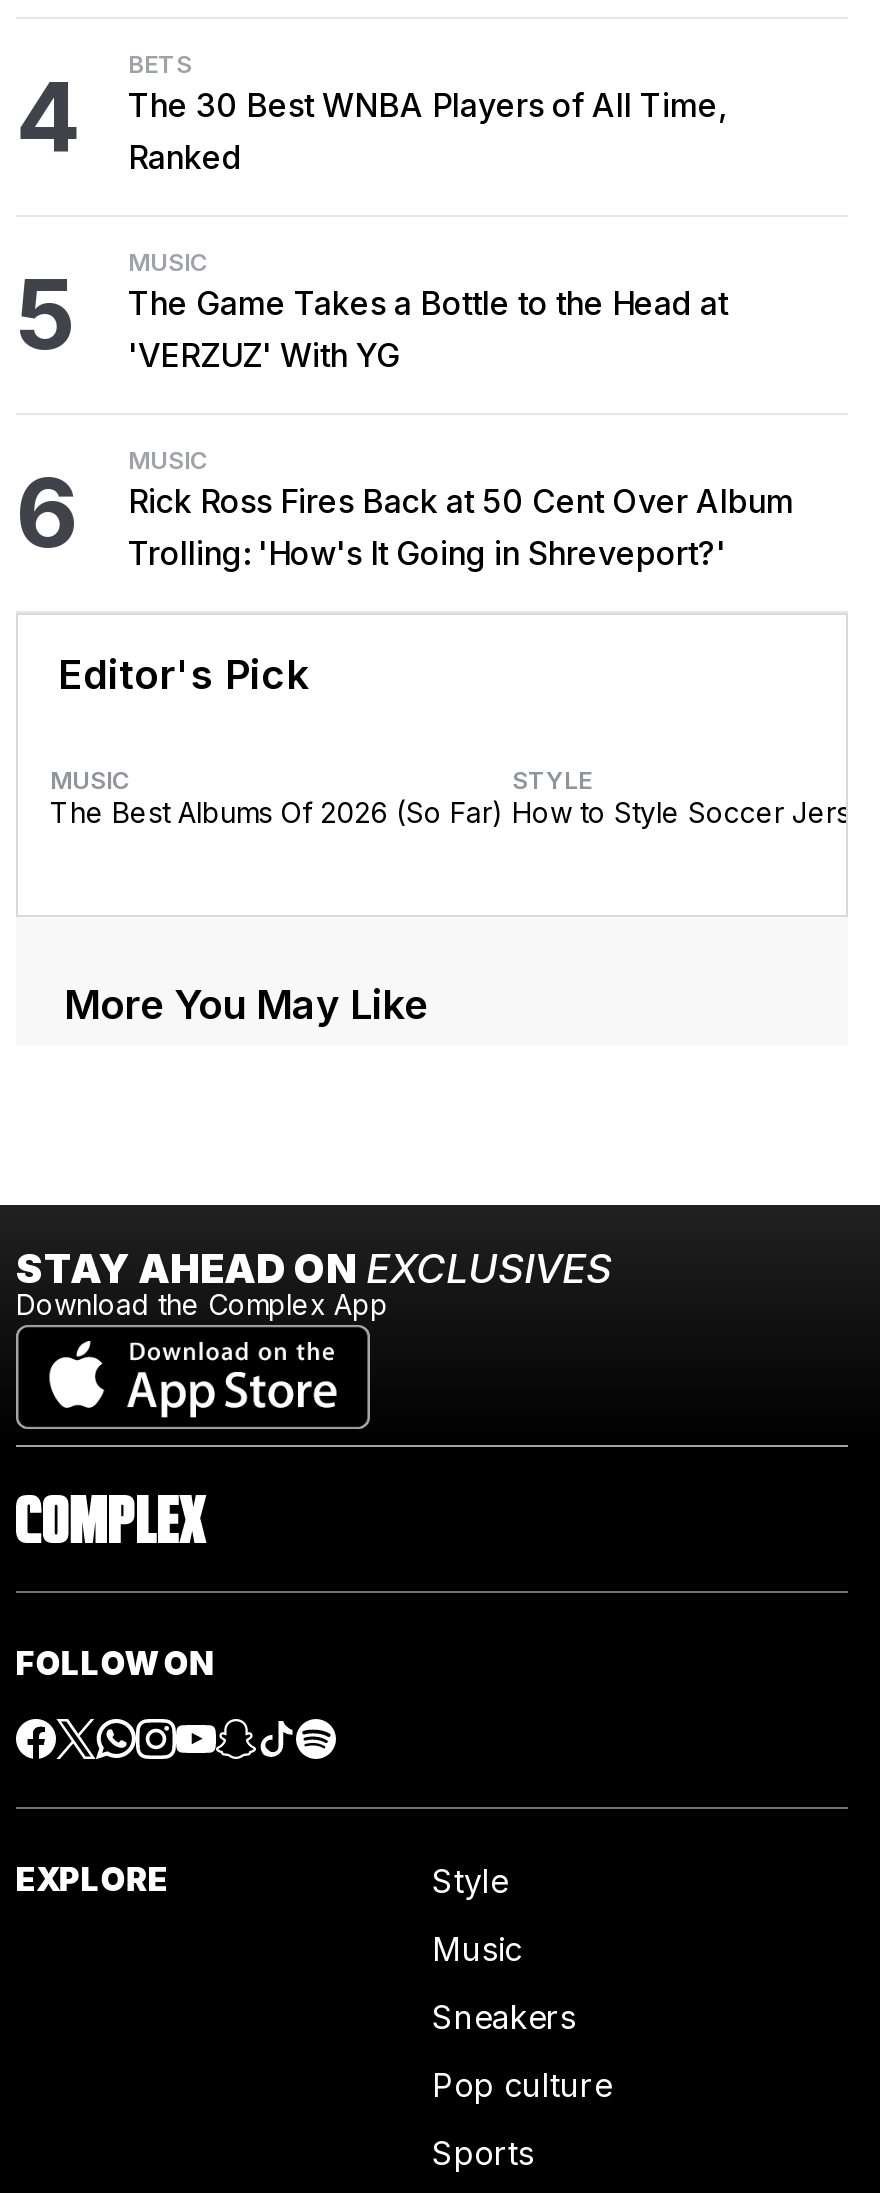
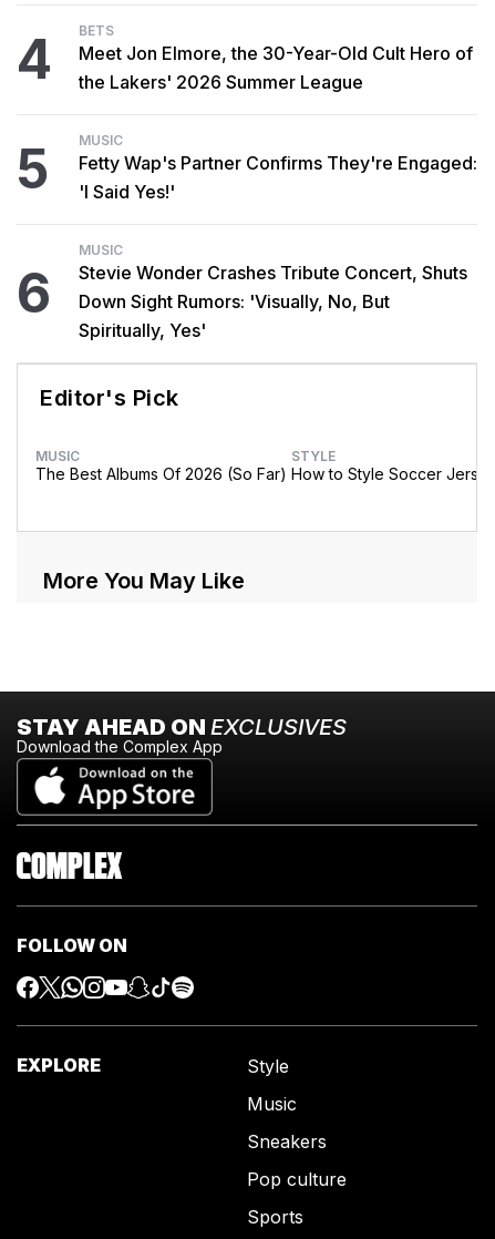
[128,84,728,176] The 30 Best WNBA Players of All Time, | Ranked -> [79,42,474,93] Meet Jon Elmore, the 30-Year-Old Cult Hero of | the Lakers' 2026 Summer League
[128,282,728,374] The Game Takes a Bottle to the Head at | 'VERZUZ' With YG -> [79,151,477,202] Fetty Wap's Partner Confirms They're Engaged: | 'I Said Yes!'
[128,480,794,572] Rick Ross Fires Back at 50 Cent Over Album | Trolling: 'How's It Going in Shreveport?' -> [79,261,467,341] Stevie Wonder Crashes Tribute Concert, Shuts | Down Sight Rumors: 'Visually, No, But | Spiritually, Yes'

